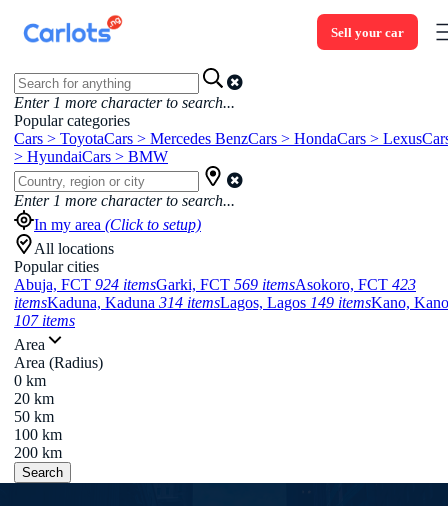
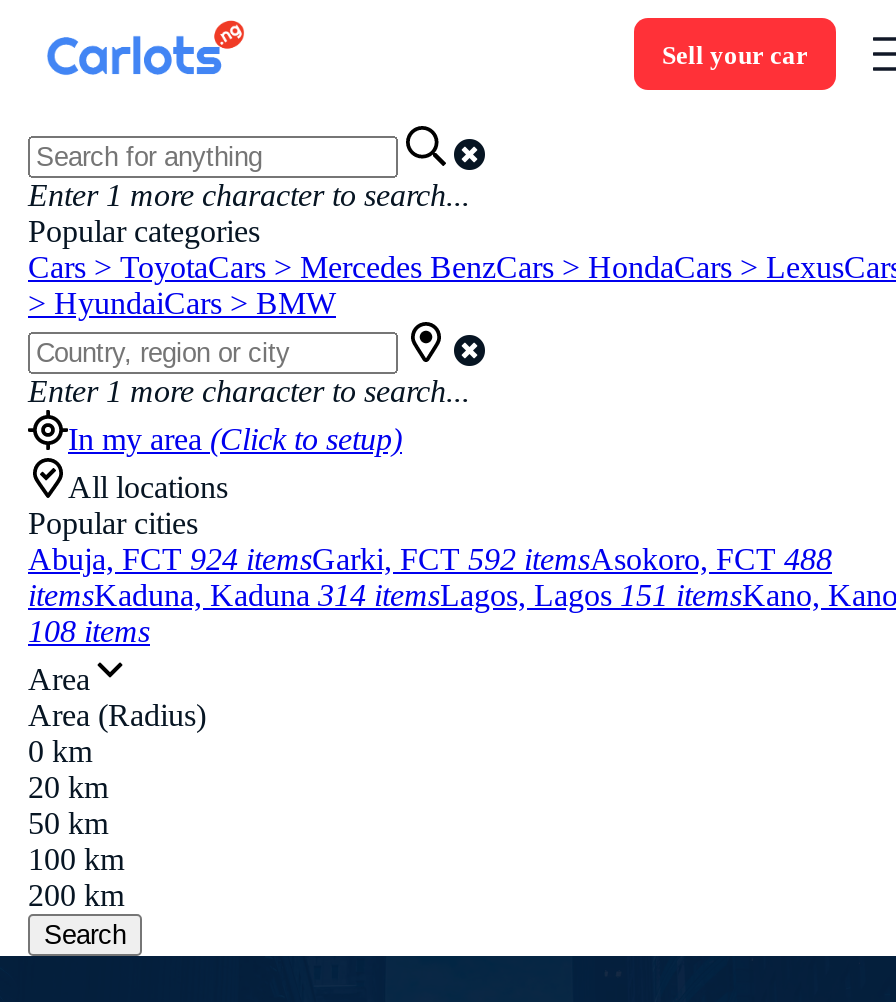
[14,276,416,293] Abuja, FCT 924 itemsGarki, FCT 569 itemsAsokoro, FCT 423 -> [28,542,832,576] Abuja, FCT 924 itemsGarki, FCT 592 itemsAsokoro, FCT 488
[14,294,448,311] itemsKaduna, Kaduna 314 itemsLagos, Lagos 149 itemsKano, Kano -> [28,578,896,612] itemsKaduna, Kaduna 314 itemsLagos, Lagos 151 itemsKano, Kano
[14,312,75,329] 107 items -> [28,614,150,648] 108 items

